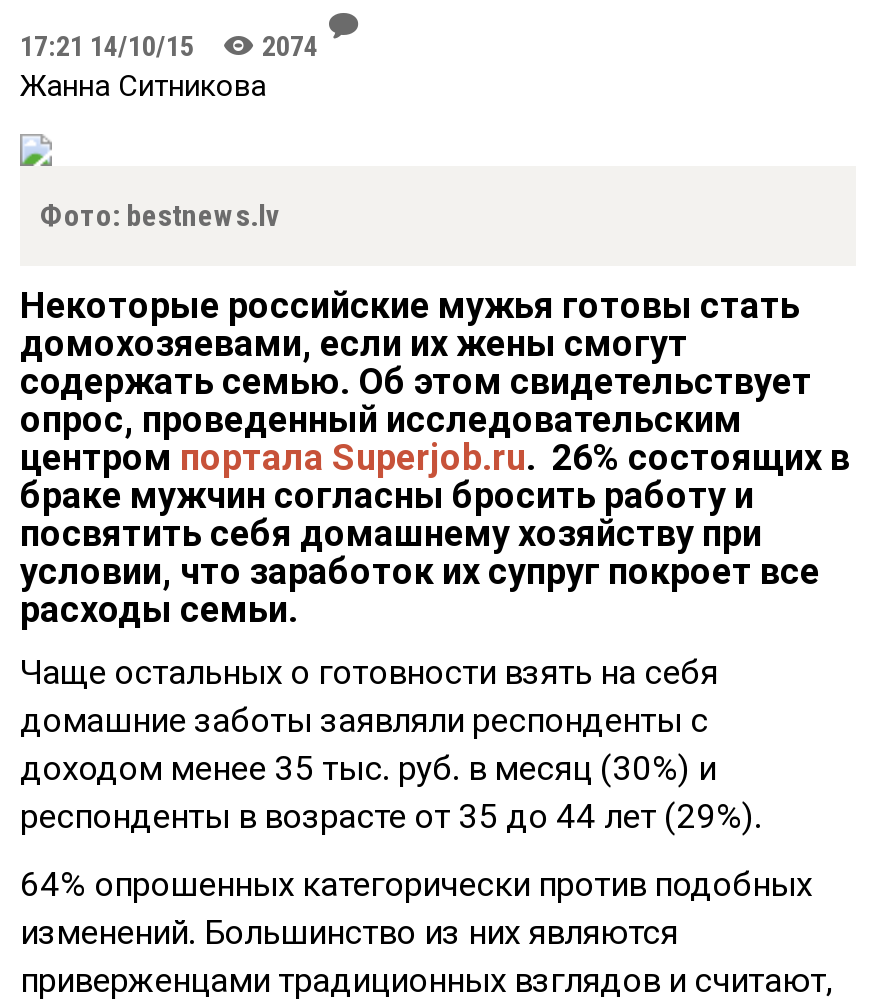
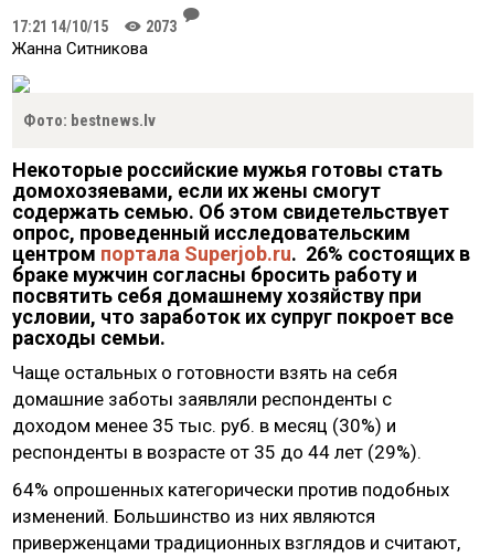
[20,30,318,62] 17:21 14/10/15 K 2074 -> [12,18,177,35] 17:21 14/10/15 K 2073

